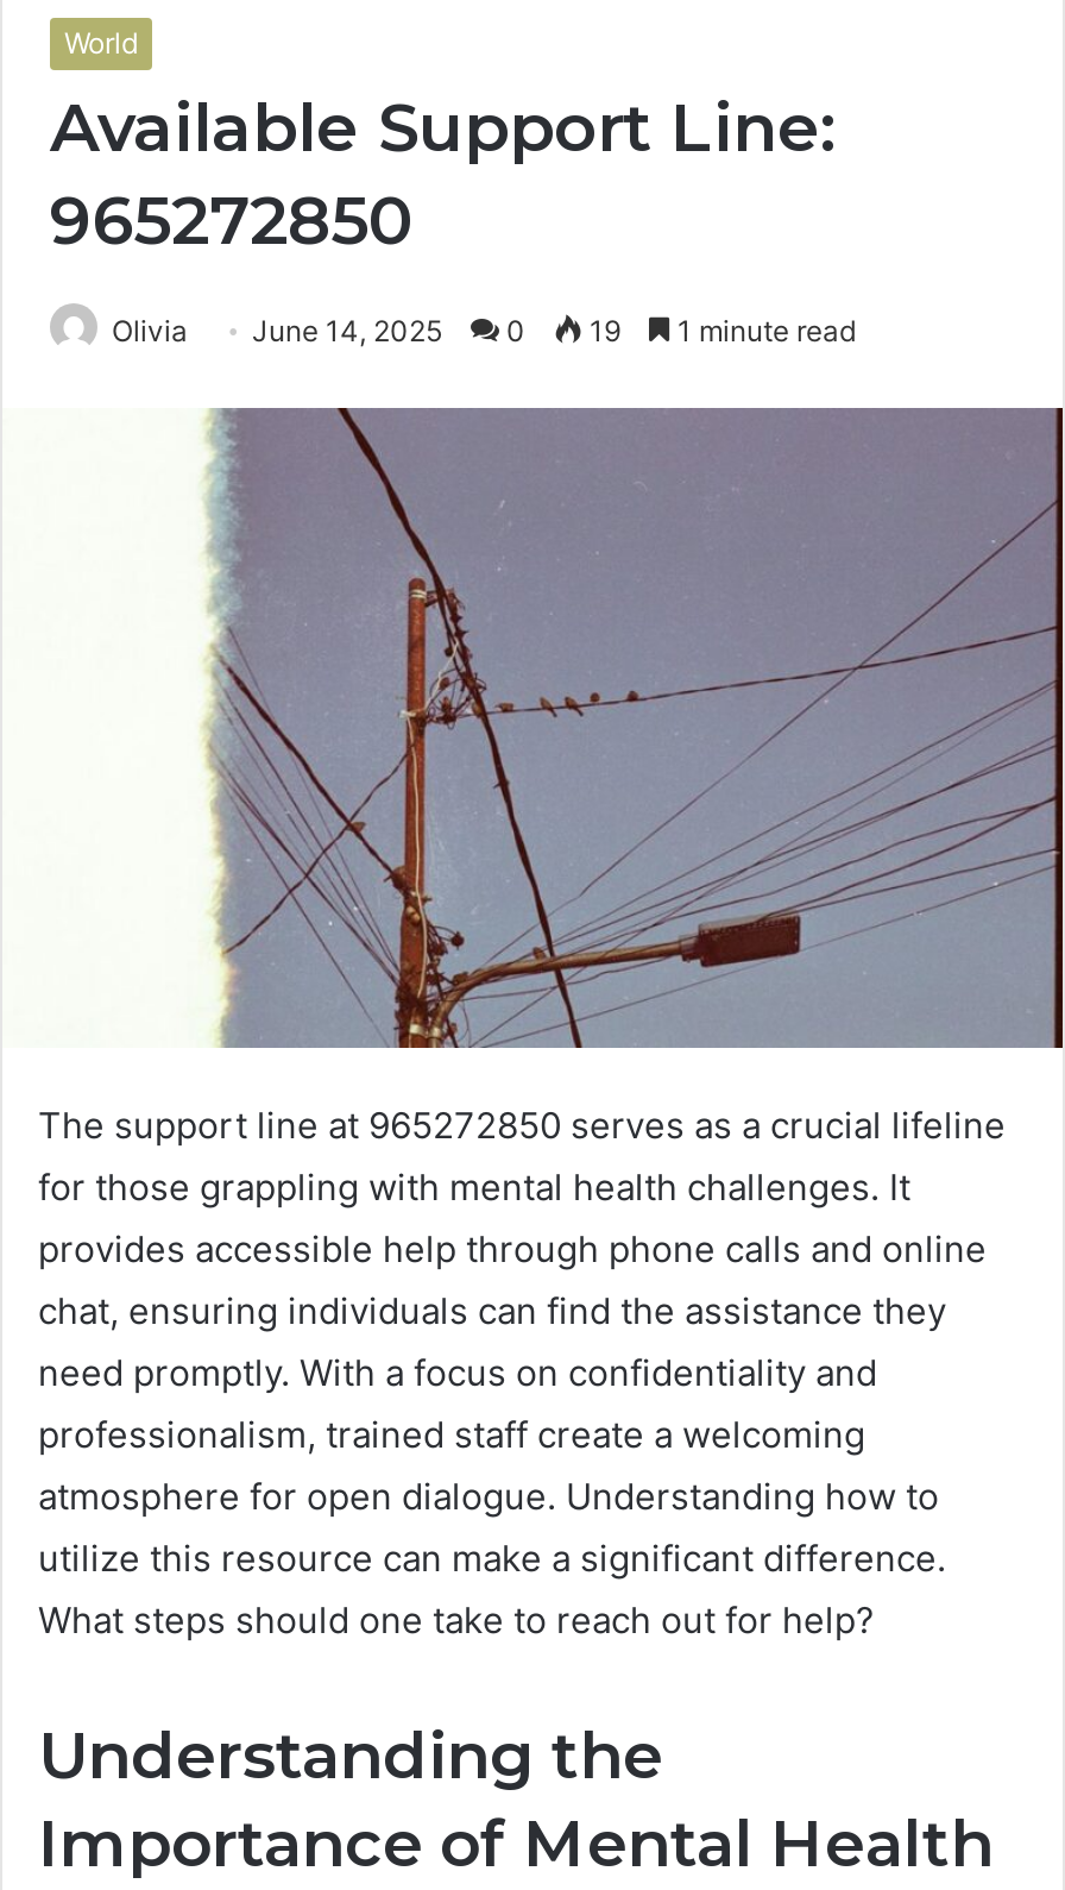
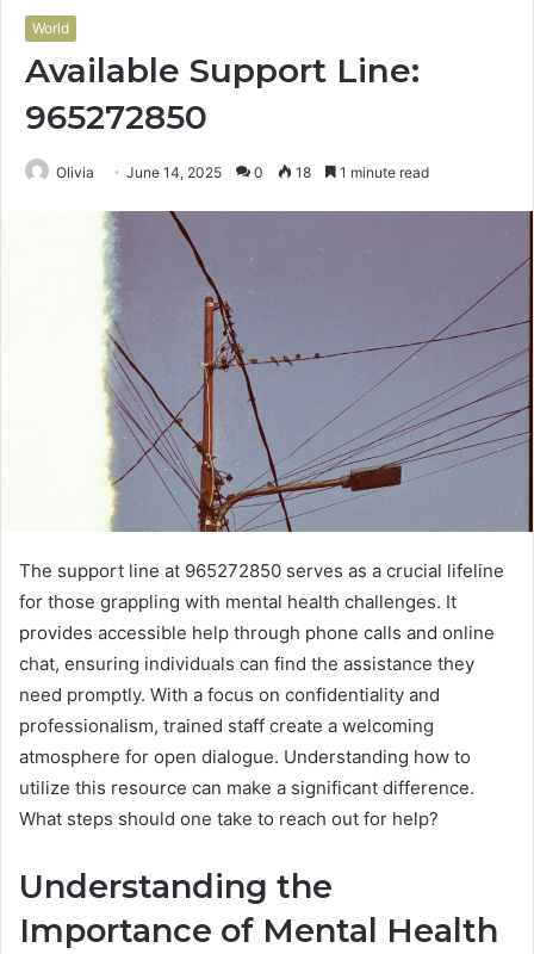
[112,313,856,349] Olivia June 14, 2025 0 19 1 minute read -> [56,163,429,181] Olivia June 14, 2025 0 18 1 minute read

